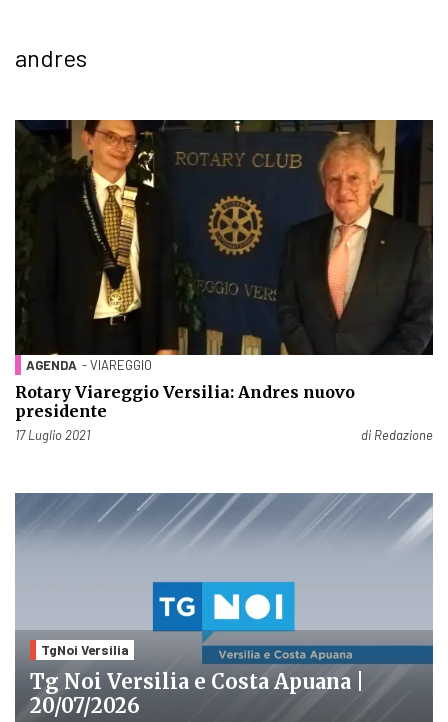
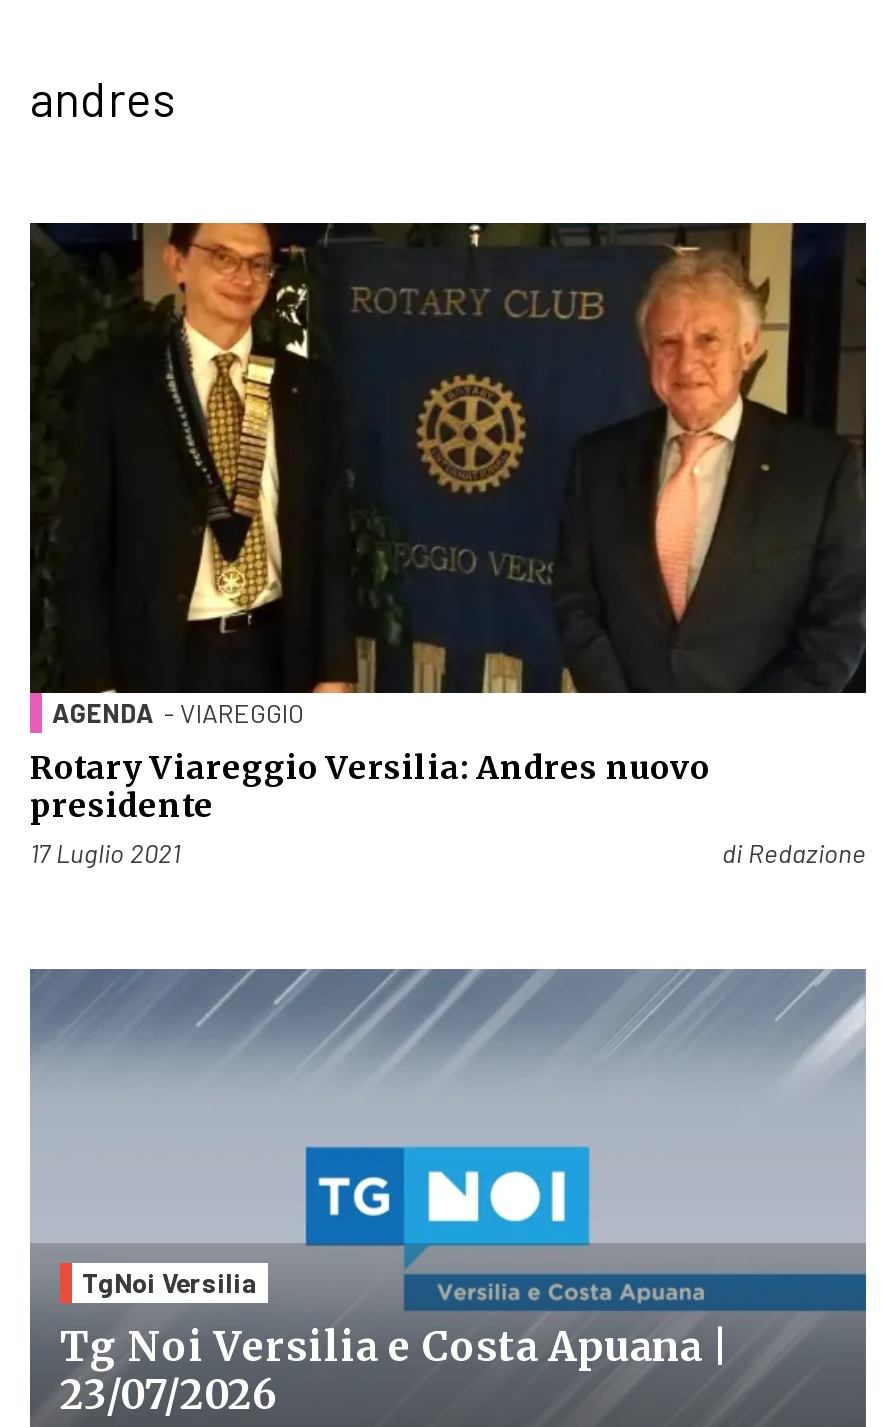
[30,693,140,718] 20/07/2026 -> [60,1369,278,1419] 23/07/2026

